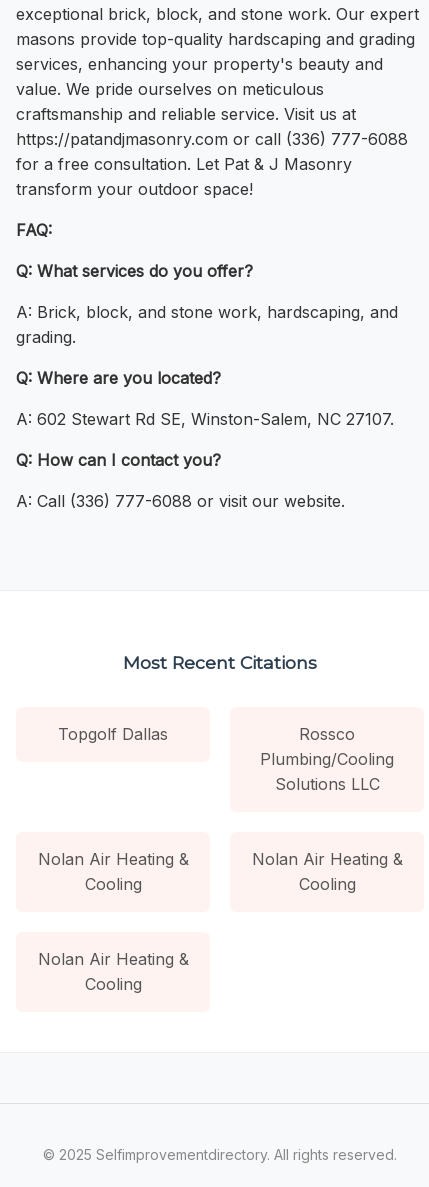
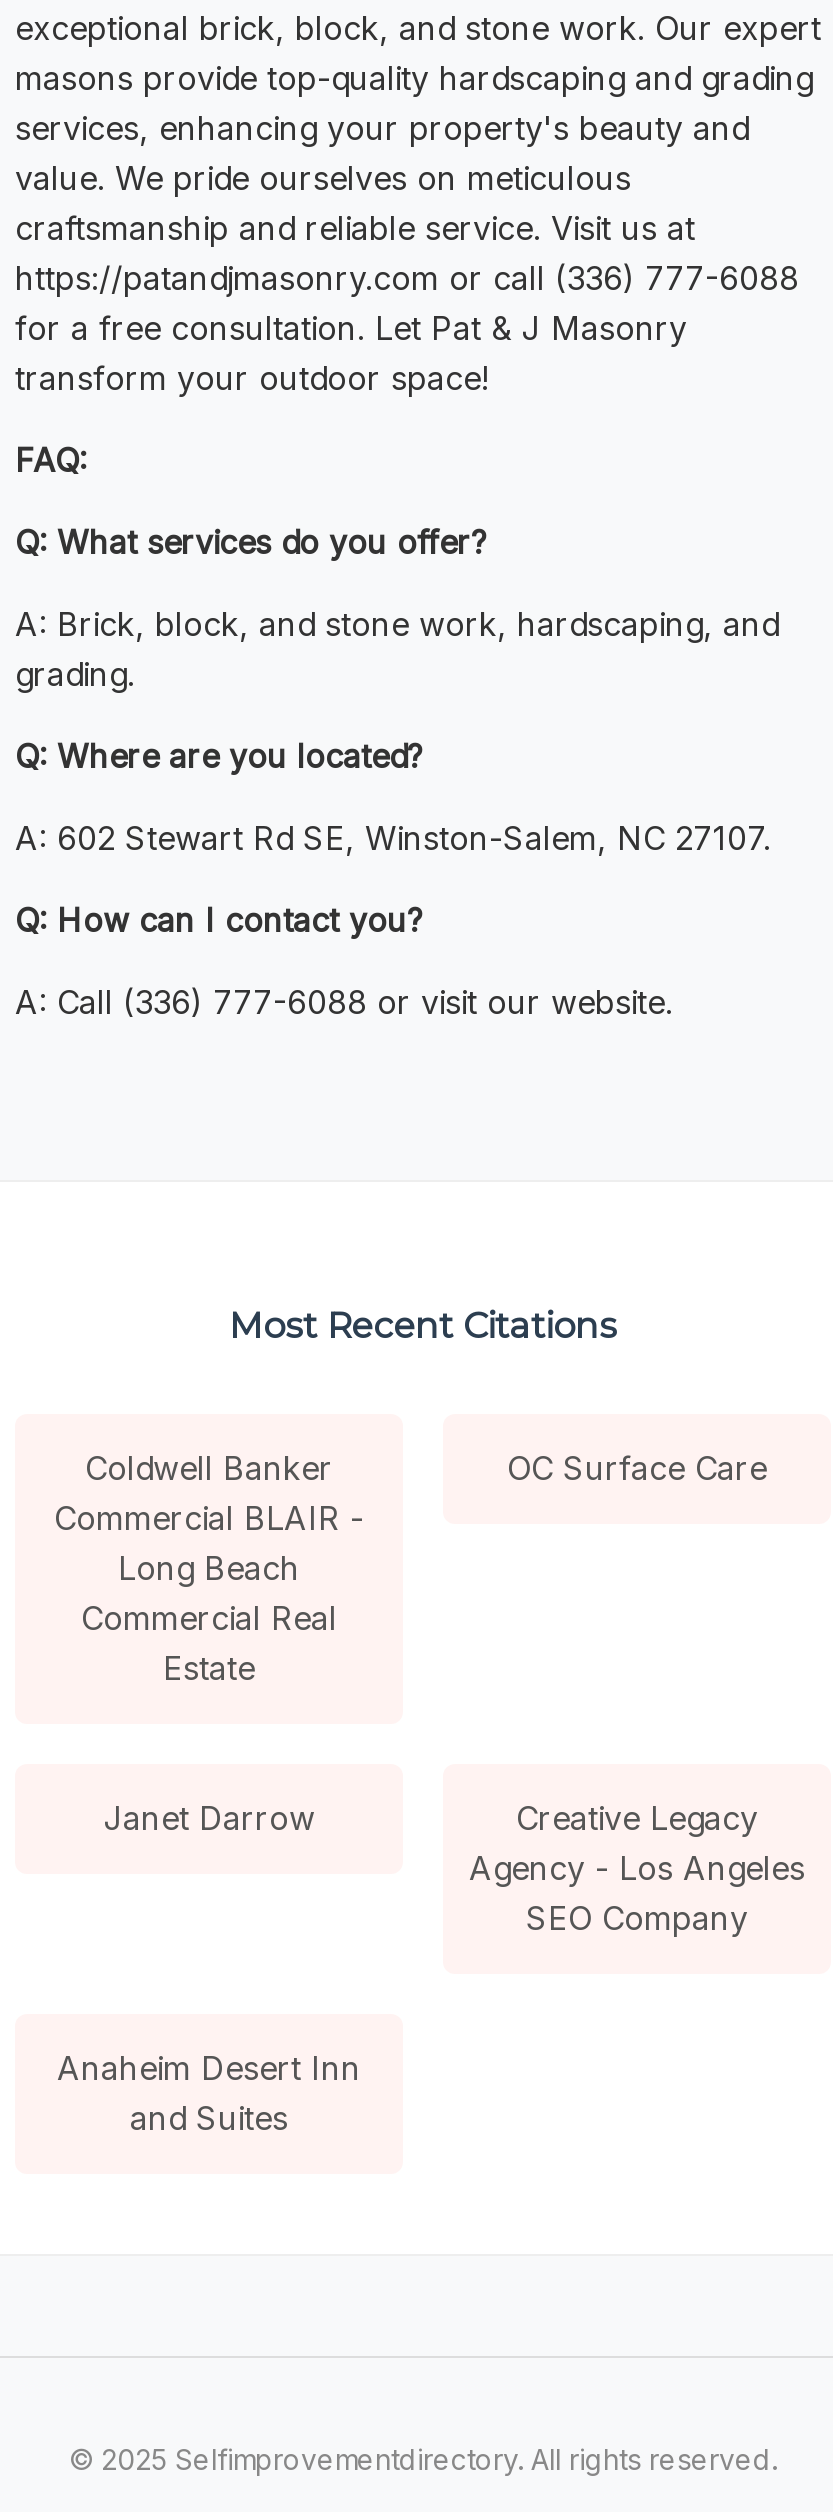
[58,724,394,794] Topgolf Dallas | Rossco | Plumbing/Cooling | Solutions LLC -> [54,1448,364,1688] Coldwell Banker | Commercial BLAIR - | Long Beach | Commercial Real | Estate
[37,849,188,894] Nolan Air Heating & | Cooling -> [507,1448,767,1488] OC Surface Care
[251,849,402,894] Nolan Air Heating & | Cooling -> [103,1798,805,1938] Janet Darrow | Creative Legacy | Agency - Los Angeles | SEO Company
[37,949,188,994] Nolan Air Heating & | Cooling -> [57,2048,361,2138] Anaheim Desert Inn | and Suites

